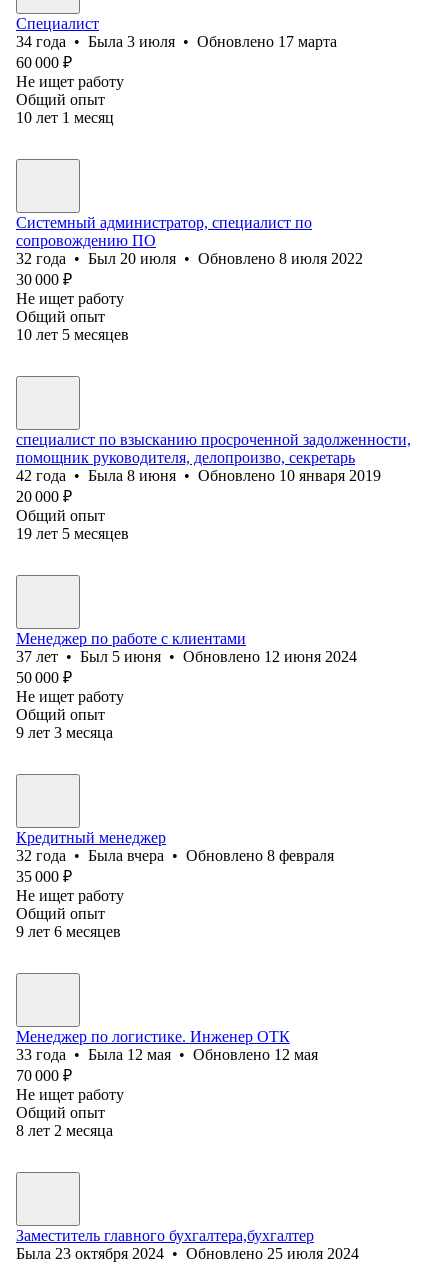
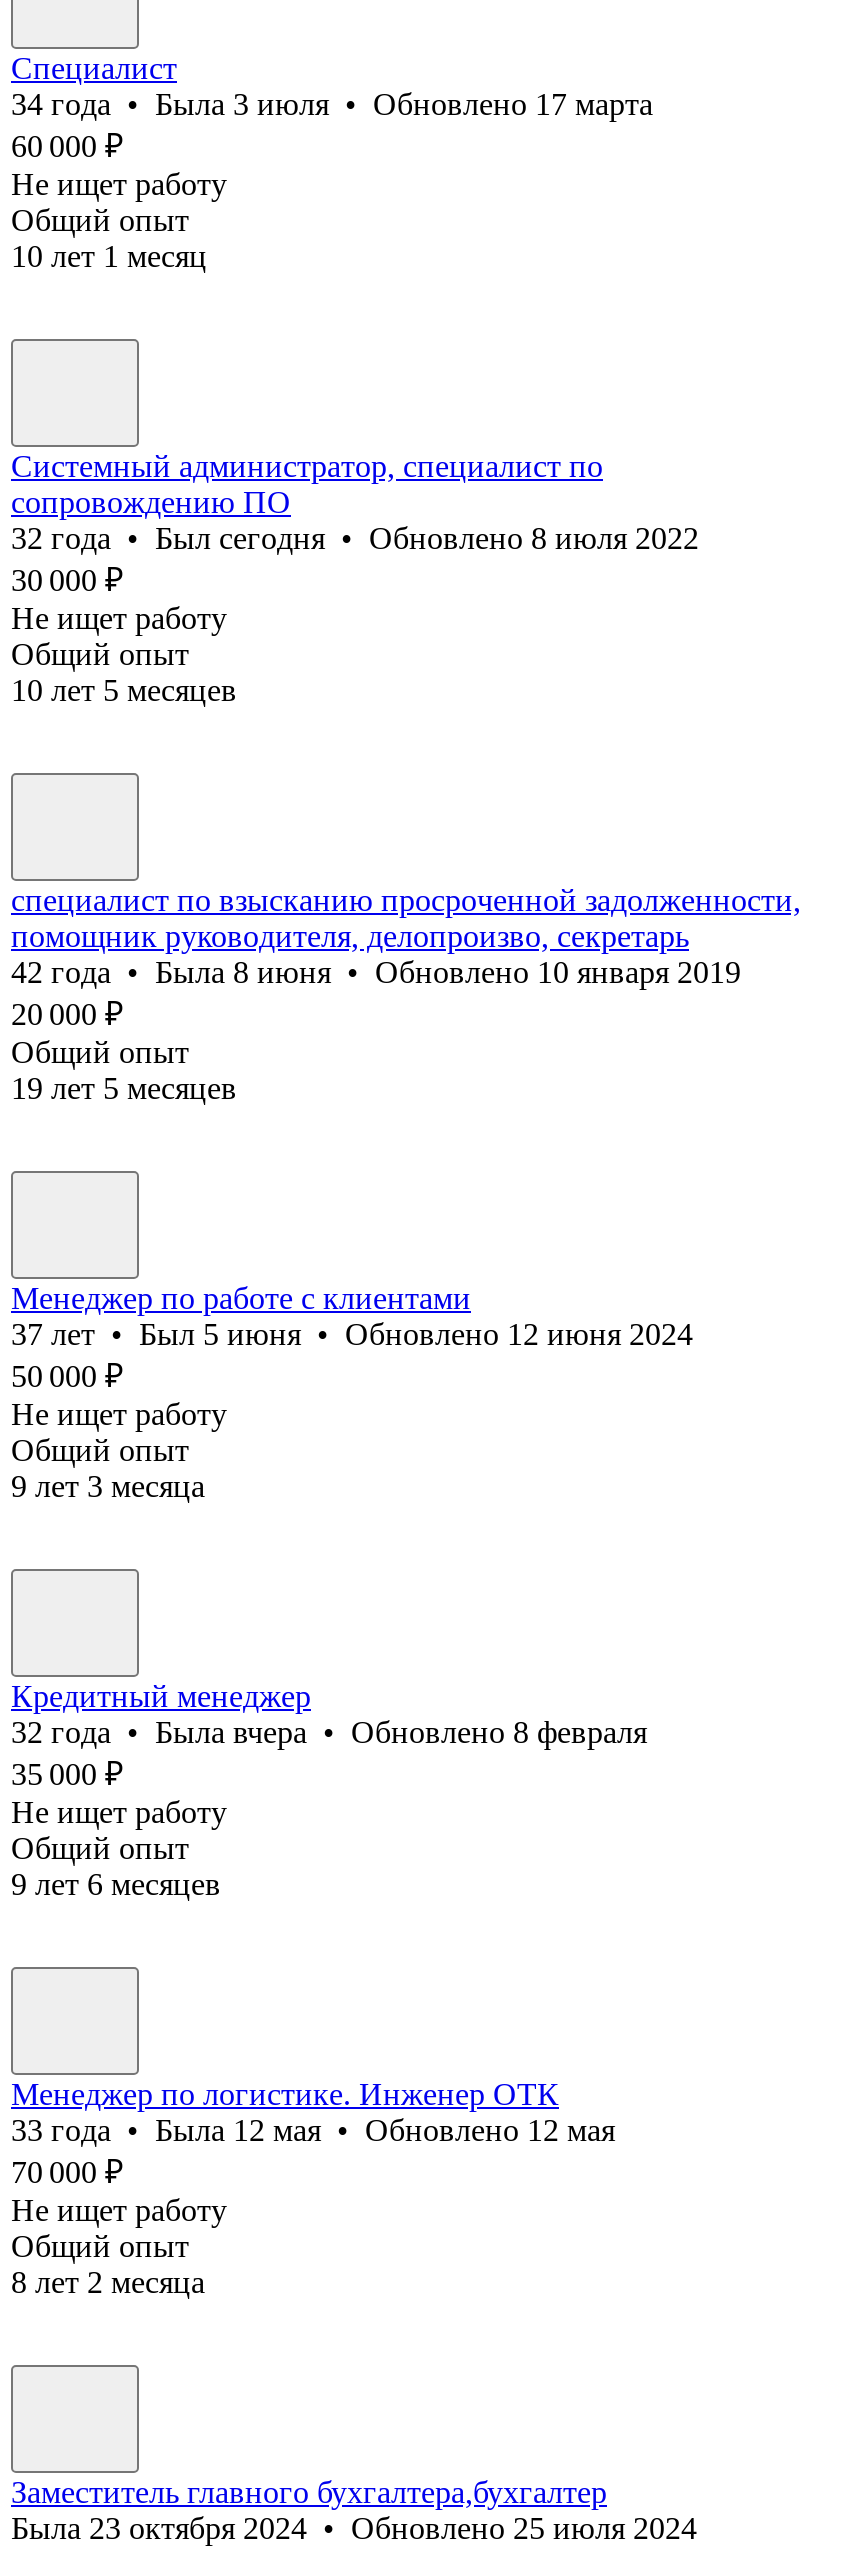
[16,250,363,267] 32 года • Был 20 июля • Обновлено 8 июля 2022 -> [11,521,699,555] 32 года • Был сегодня • Обновлено 8 июля 2022

